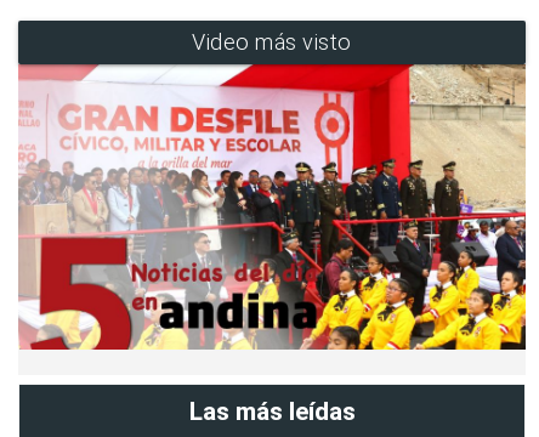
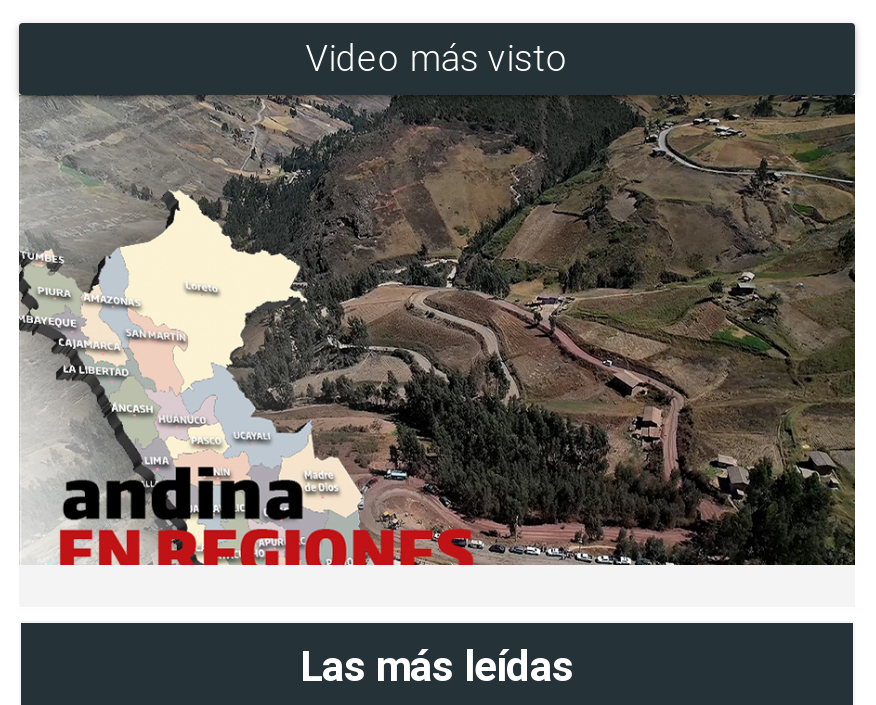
[18,63,527,351] [image] -> [17,95,857,567] [image]

